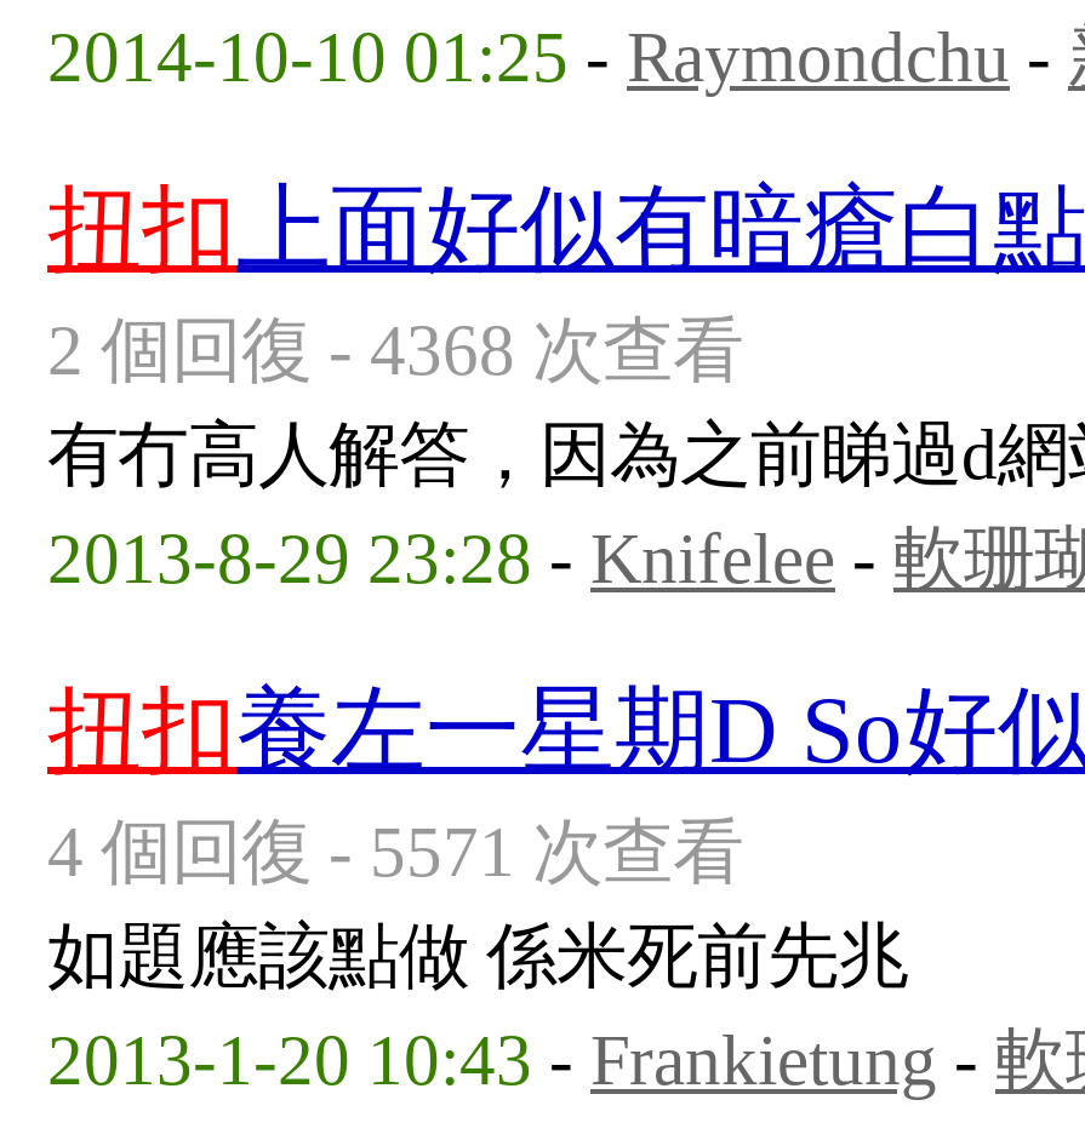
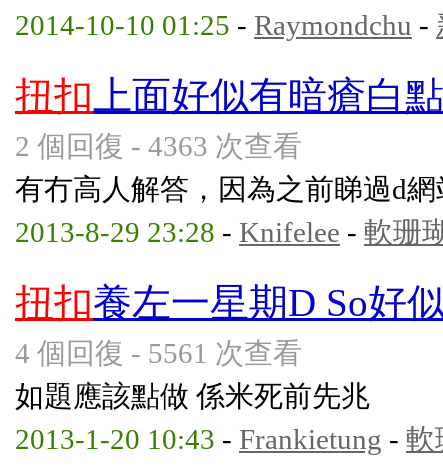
[47,311,743,389] 2 個回復 - 4368 次查看 -> [15,130,302,162] 2 個回復 - 4363 次查看
[47,813,743,890] 4 個回復 - 5571 次查看 -> [15,337,302,369] 4 個回復 - 5561 次查看

